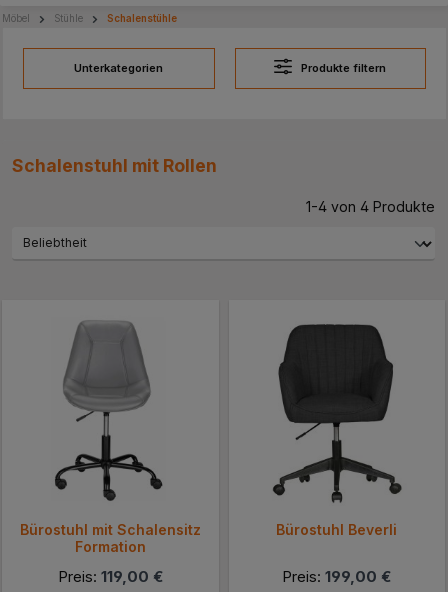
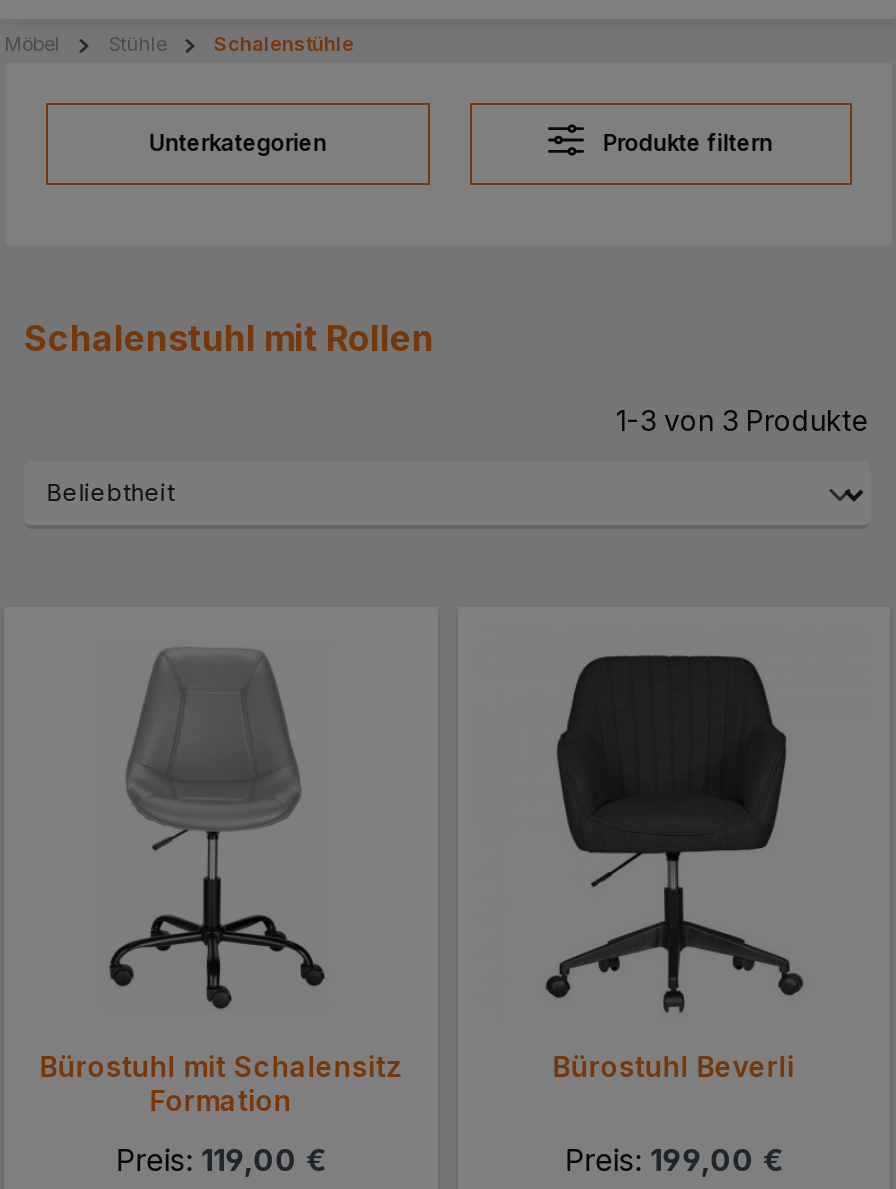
[306,198,435,215] 1-4 von 4 Produkte -> [616,403,870,437] 1-3 von 3 Produkte

